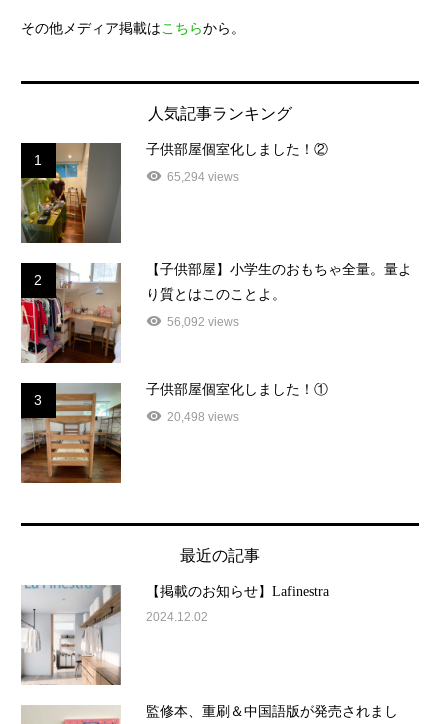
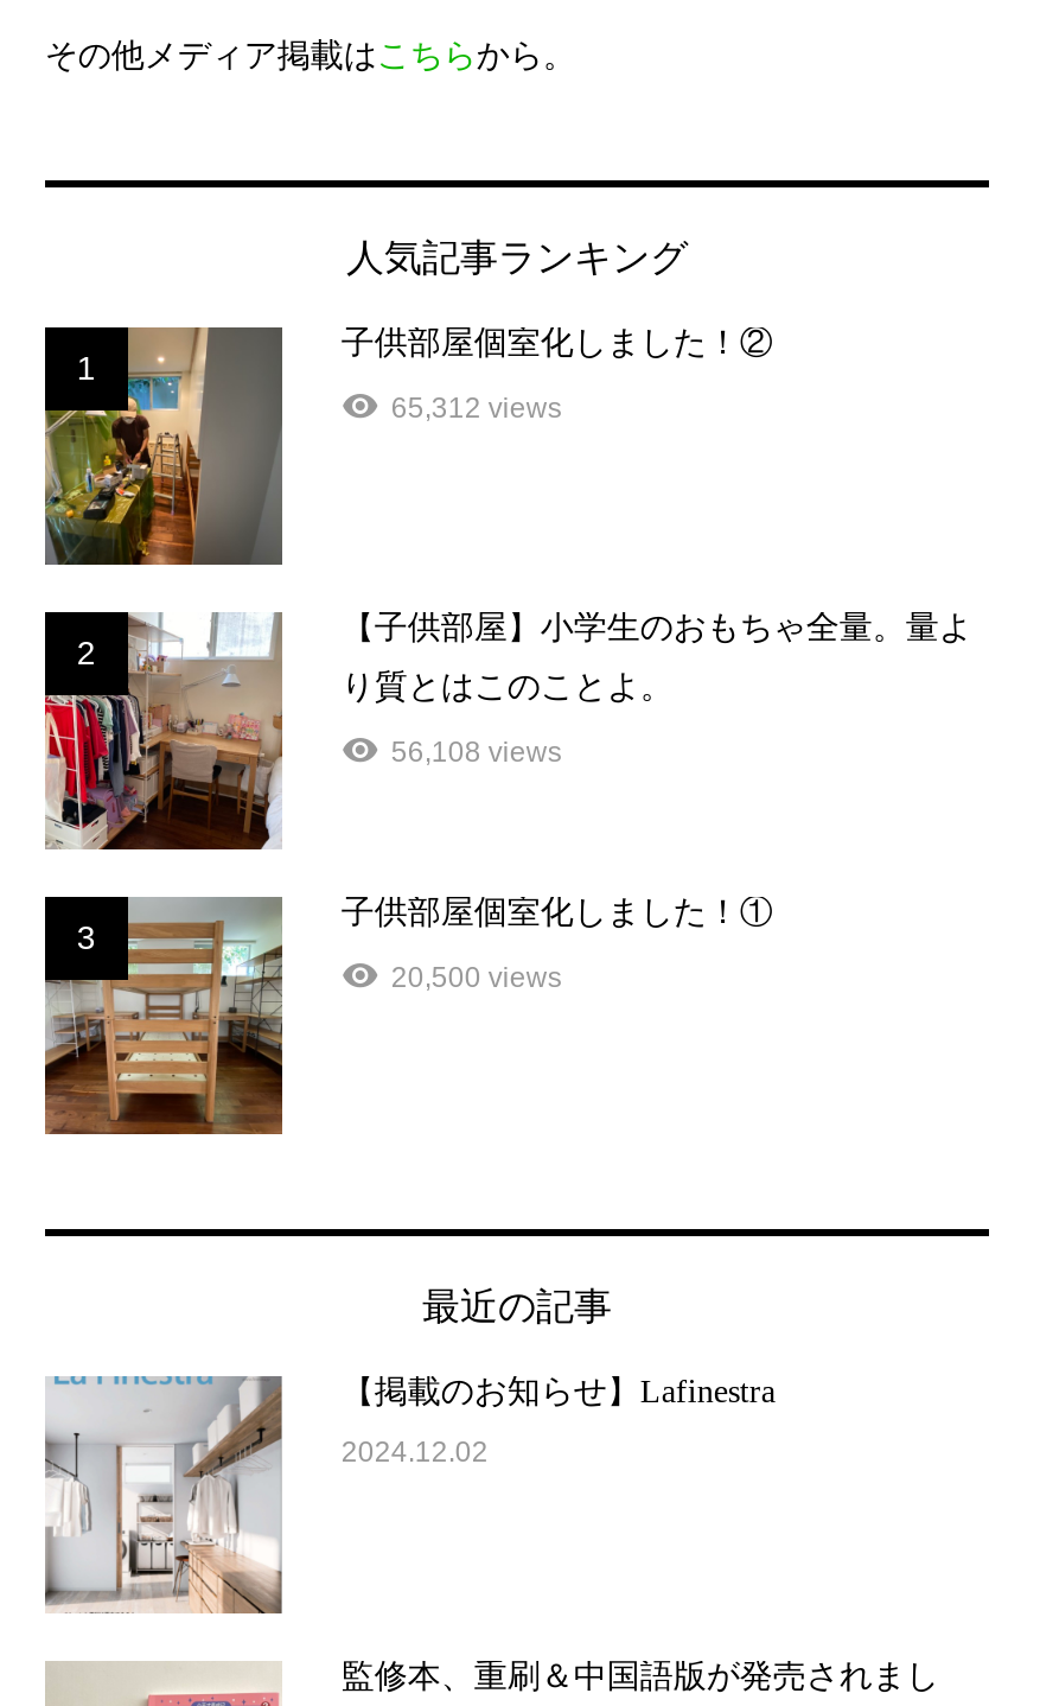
[167,170,239,184] 65,294 views -> [391,391,562,424] 65,312 views
[167,315,239,329] 56,092 views -> [391,735,562,768] 56,108 views
[167,410,239,424] 20,498 views -> [391,960,562,993] 20,500 views

